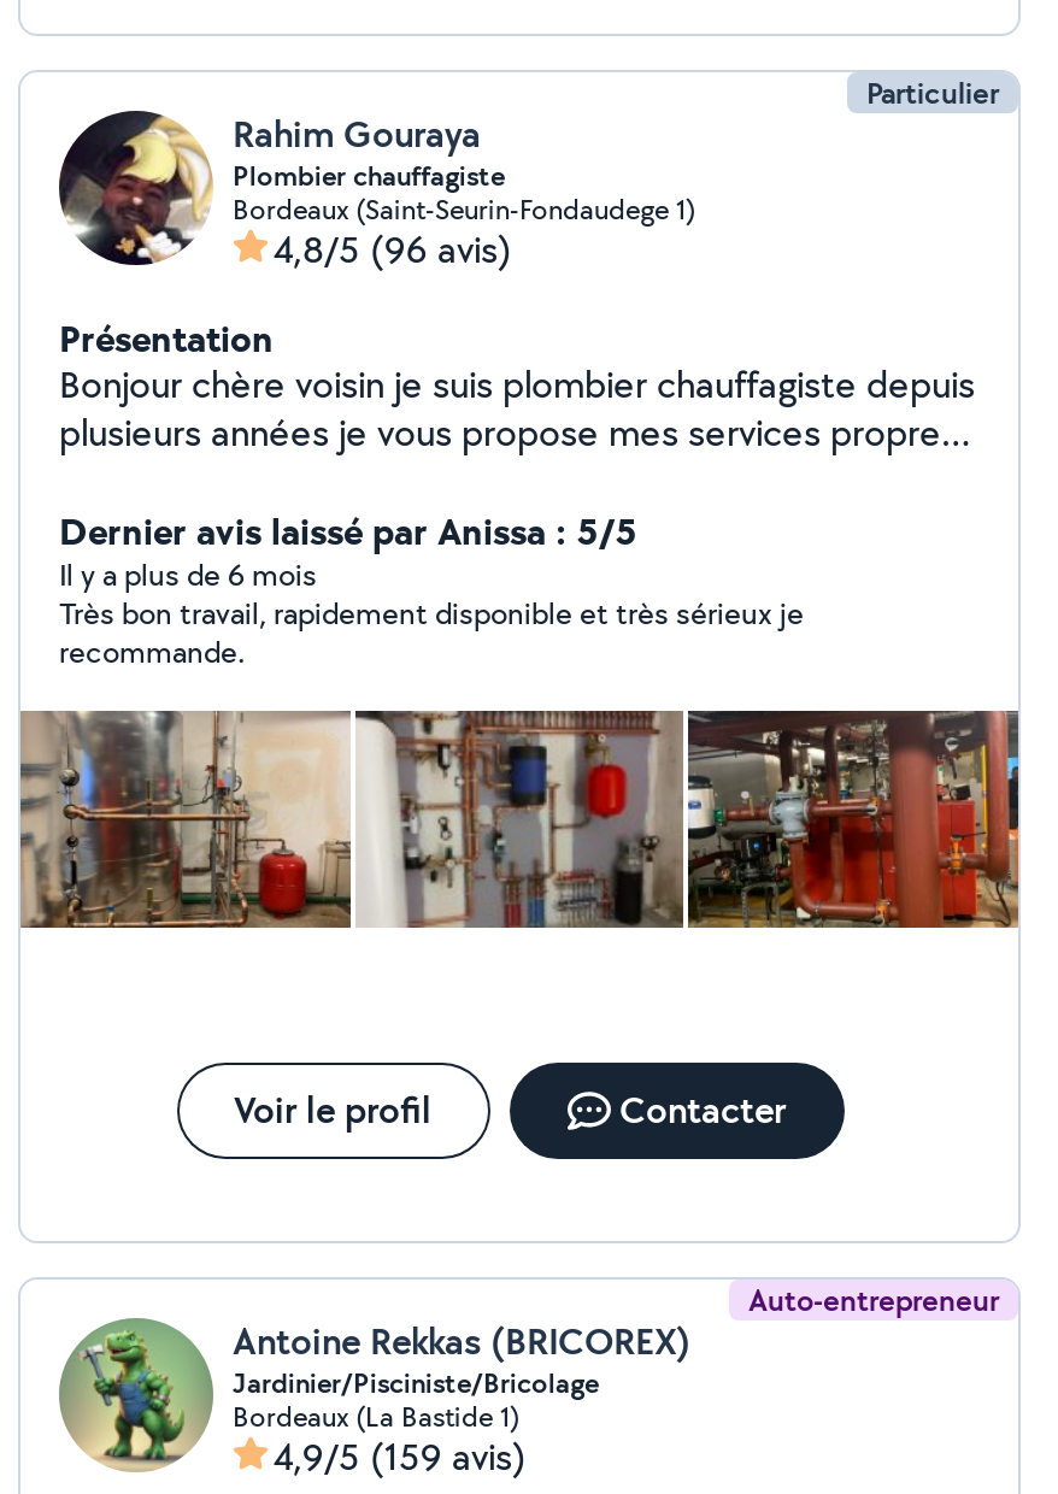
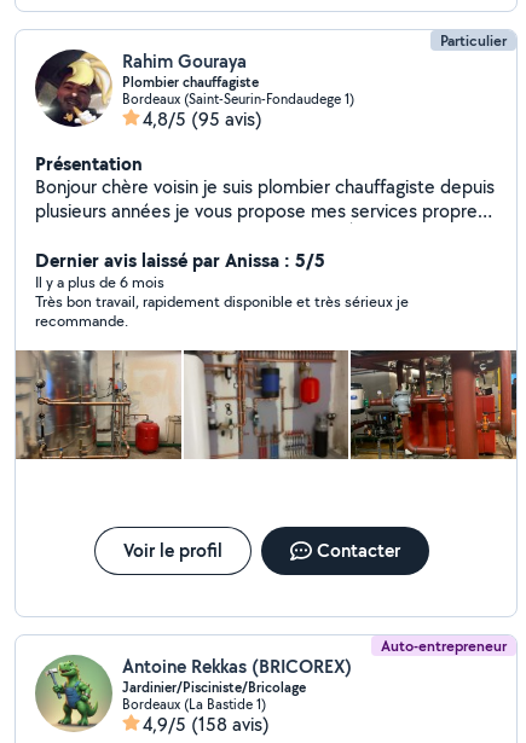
[274,224,512,275] 4,8/5 (96 avis) -> [143,106,262,132] 4,8/5 (95 avis)
[274,1431,527,1482] 4,9/5 (159 avis) -> [143,712,270,737] 4,9/5 (158 avis)

